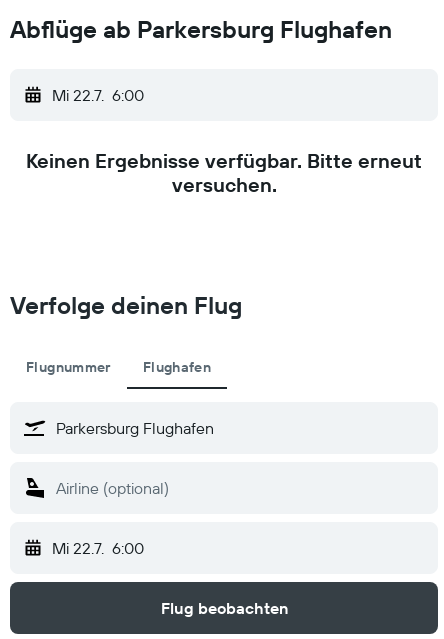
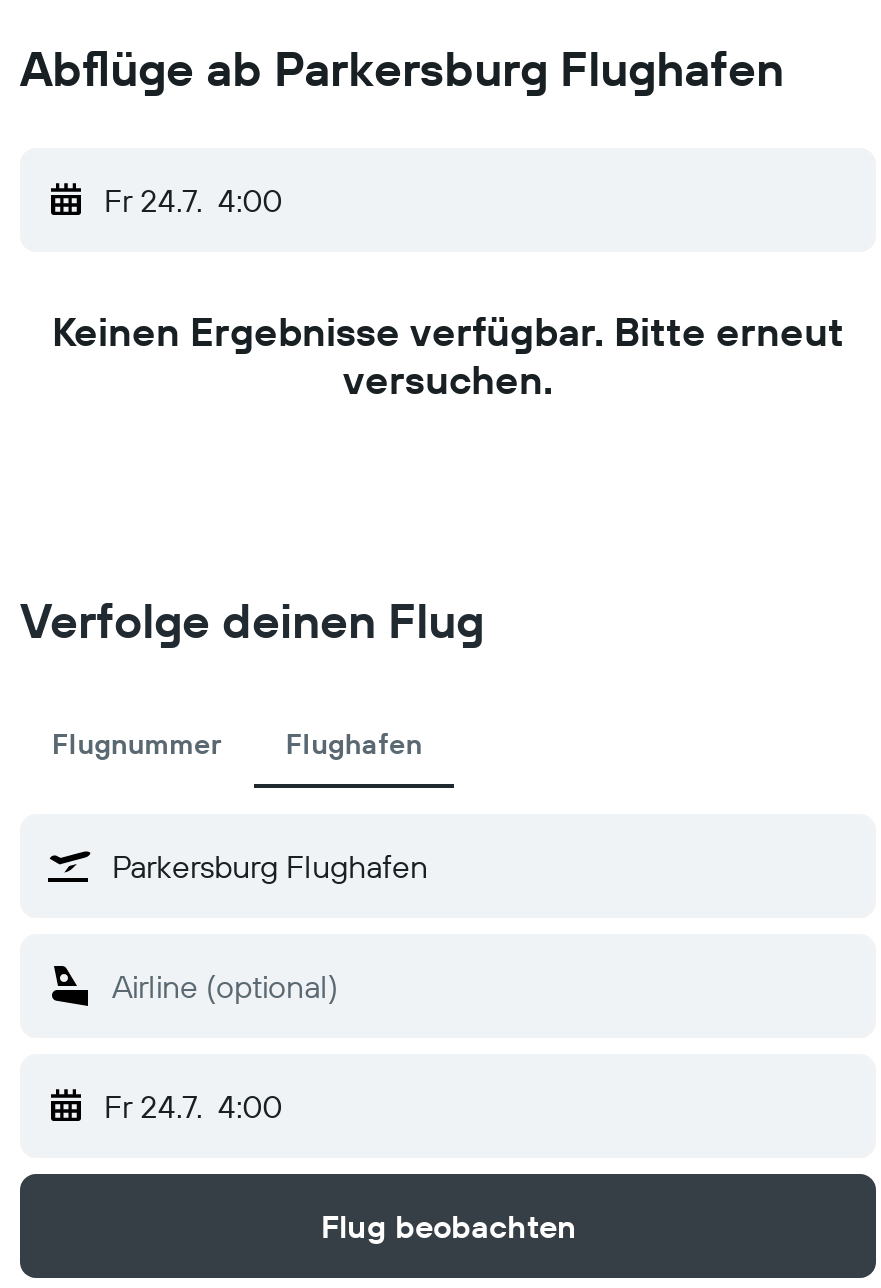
[52,85,144,105] Mi 22.7. 6:00 -> [104,180,282,220] Fr 24.7. 4:00
[52,538,144,558] Mi 22.7. 6:00 -> [104,1086,282,1126] Fr 24.7. 4:00

